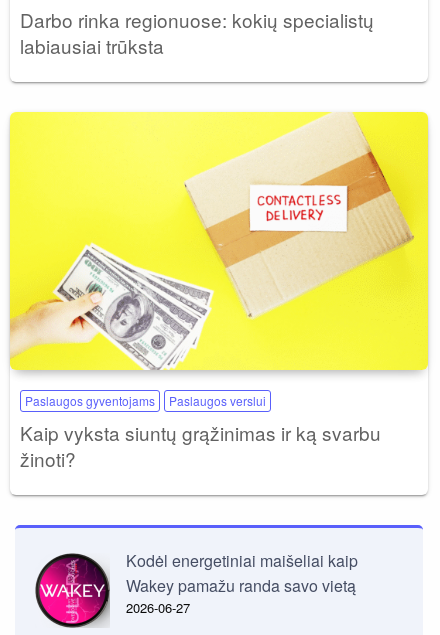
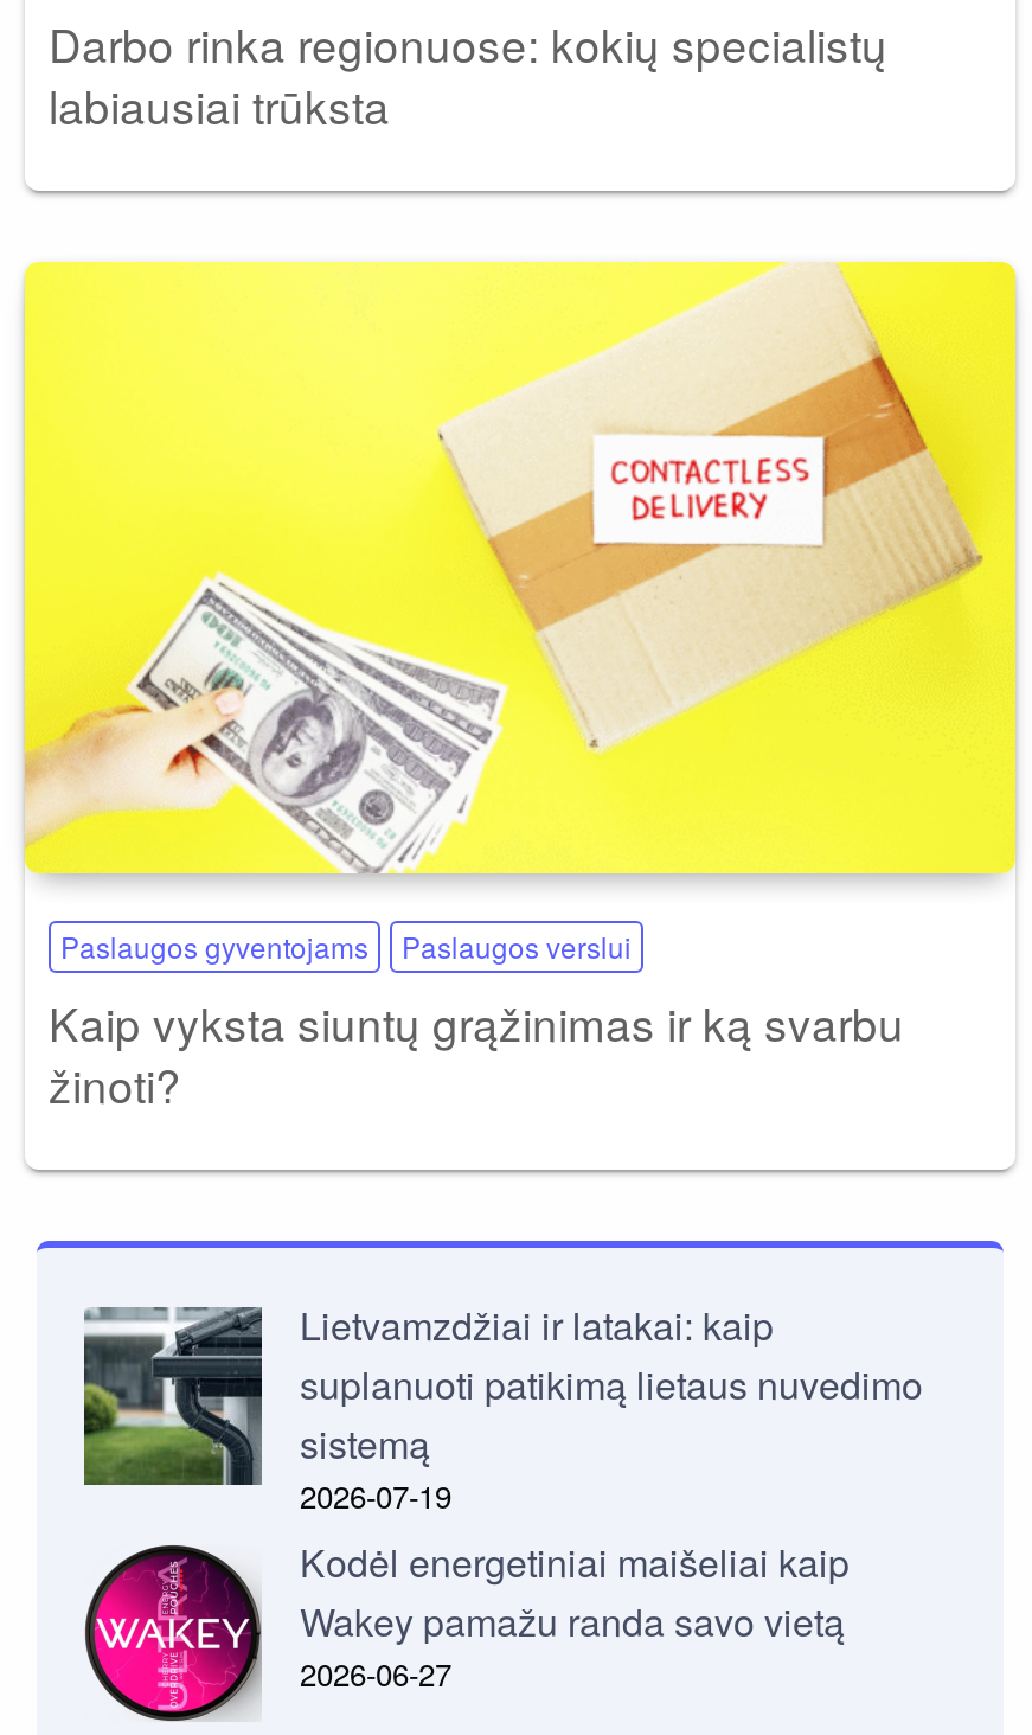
none -> [82,1297,923,1518] [image] | Lietvamzdžiai ir latakai: kaip | suplanuoti patikimą lietaus nuvedimo | sistemą | 2026-07-19

